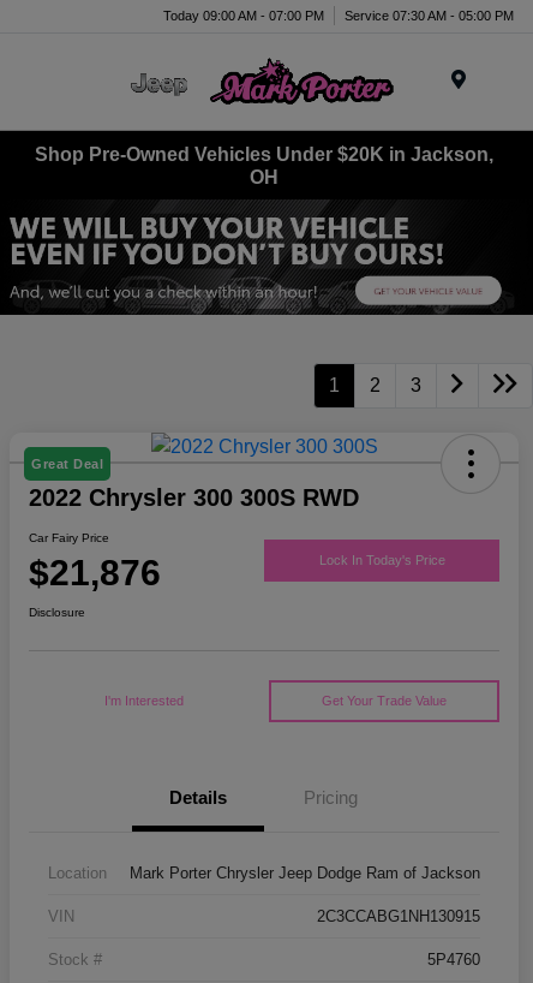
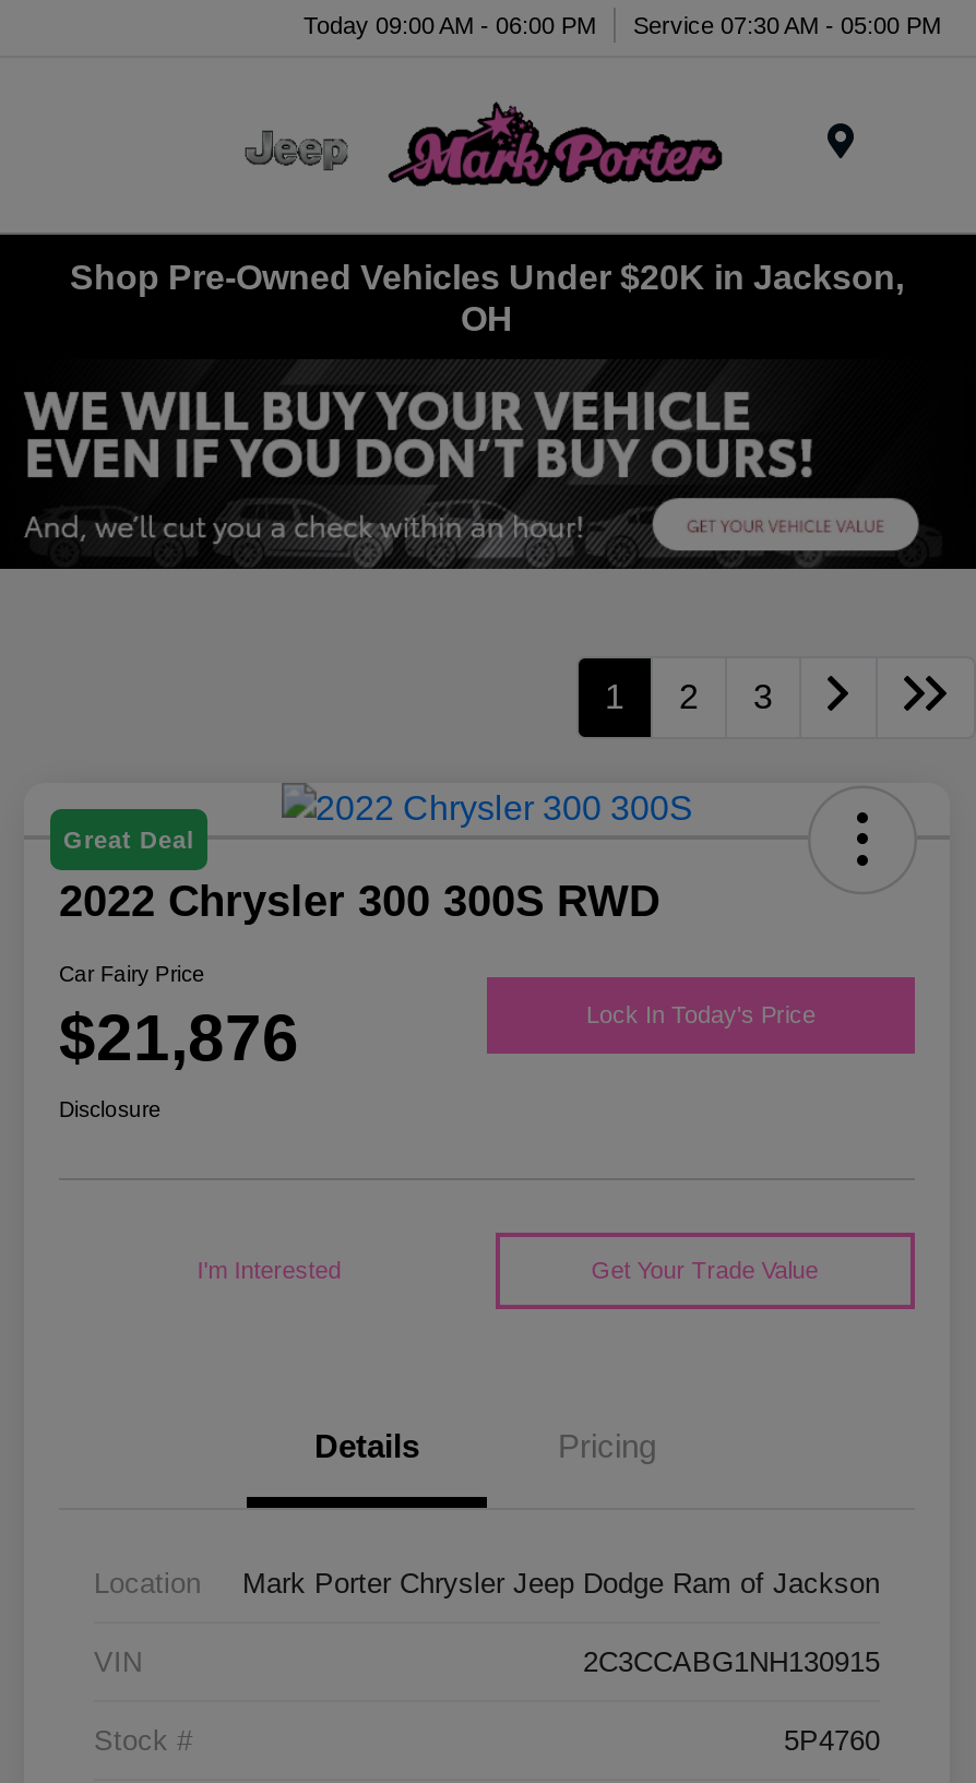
[163,8,514,22] Today 09:00 AM - 07:00 PM Service 07:30 AM - 05:00 PM -> [303,11,941,37] Today 09:00 AM - 06:00 PM Service 07:30 AM - 05:00 PM

